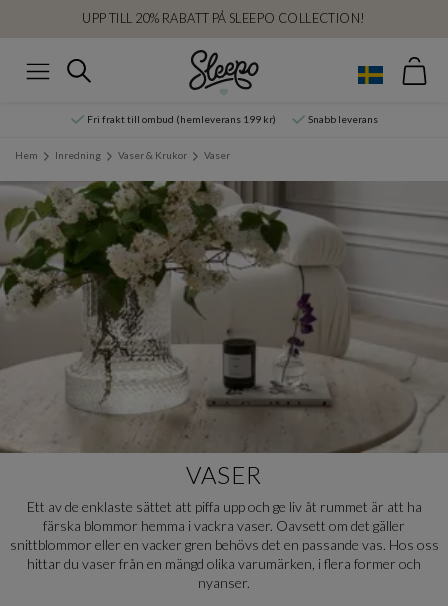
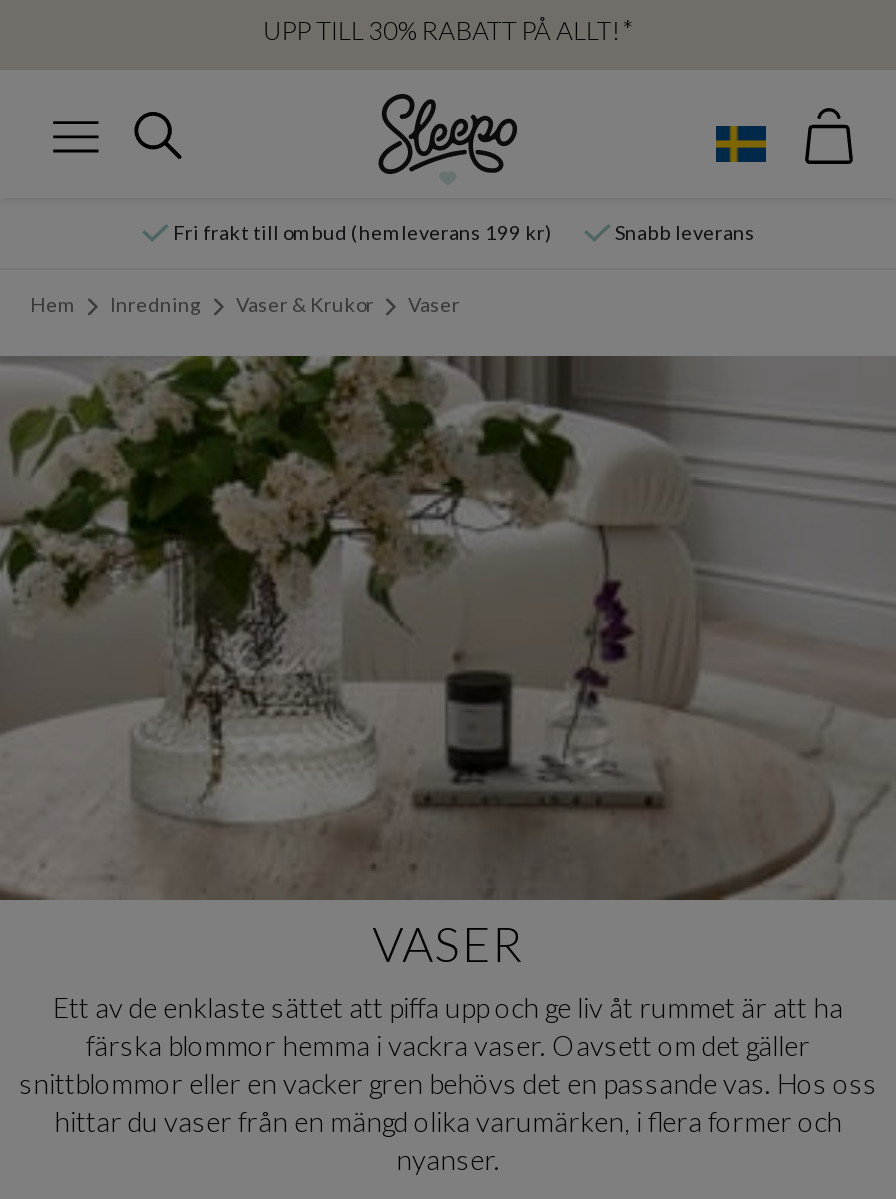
[82,9,366,25] UPP TILL 20% RABATT PÅ SLEEPO COLLECTION! -> [263,13,633,45] UPP TILL 30% RABATT PÅ ALLT!*

